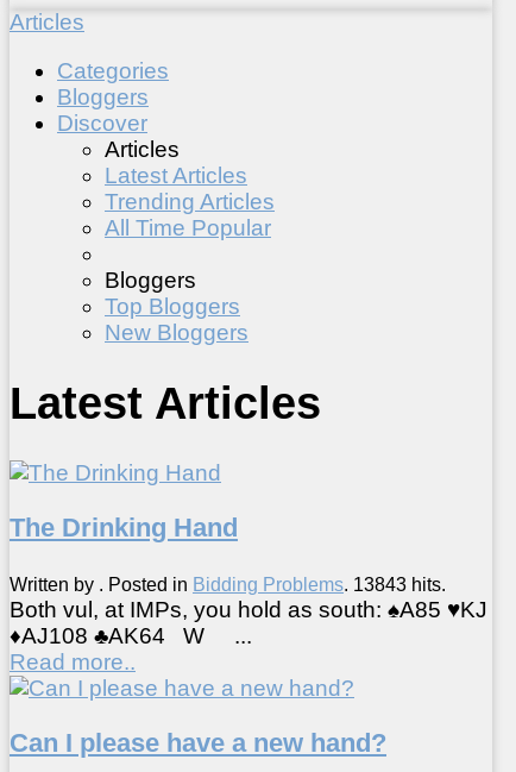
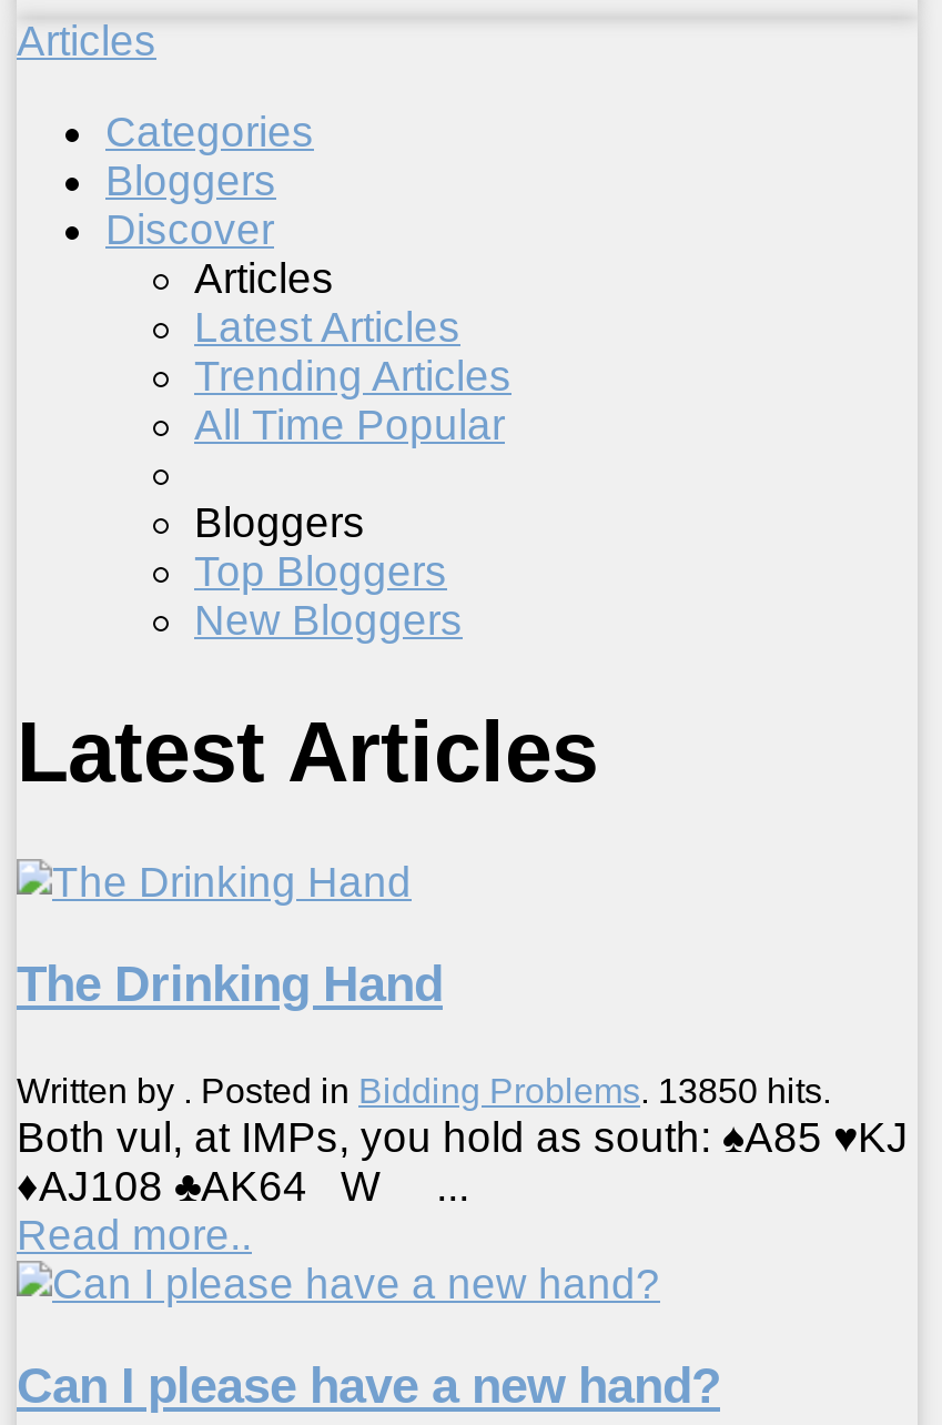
[10,574,446,594] Written by . Posted in Bidding Problems. 13843 hits. -> [17,1071,831,1109] Written by . Posted in Bidding Problems. 13850 hits.

